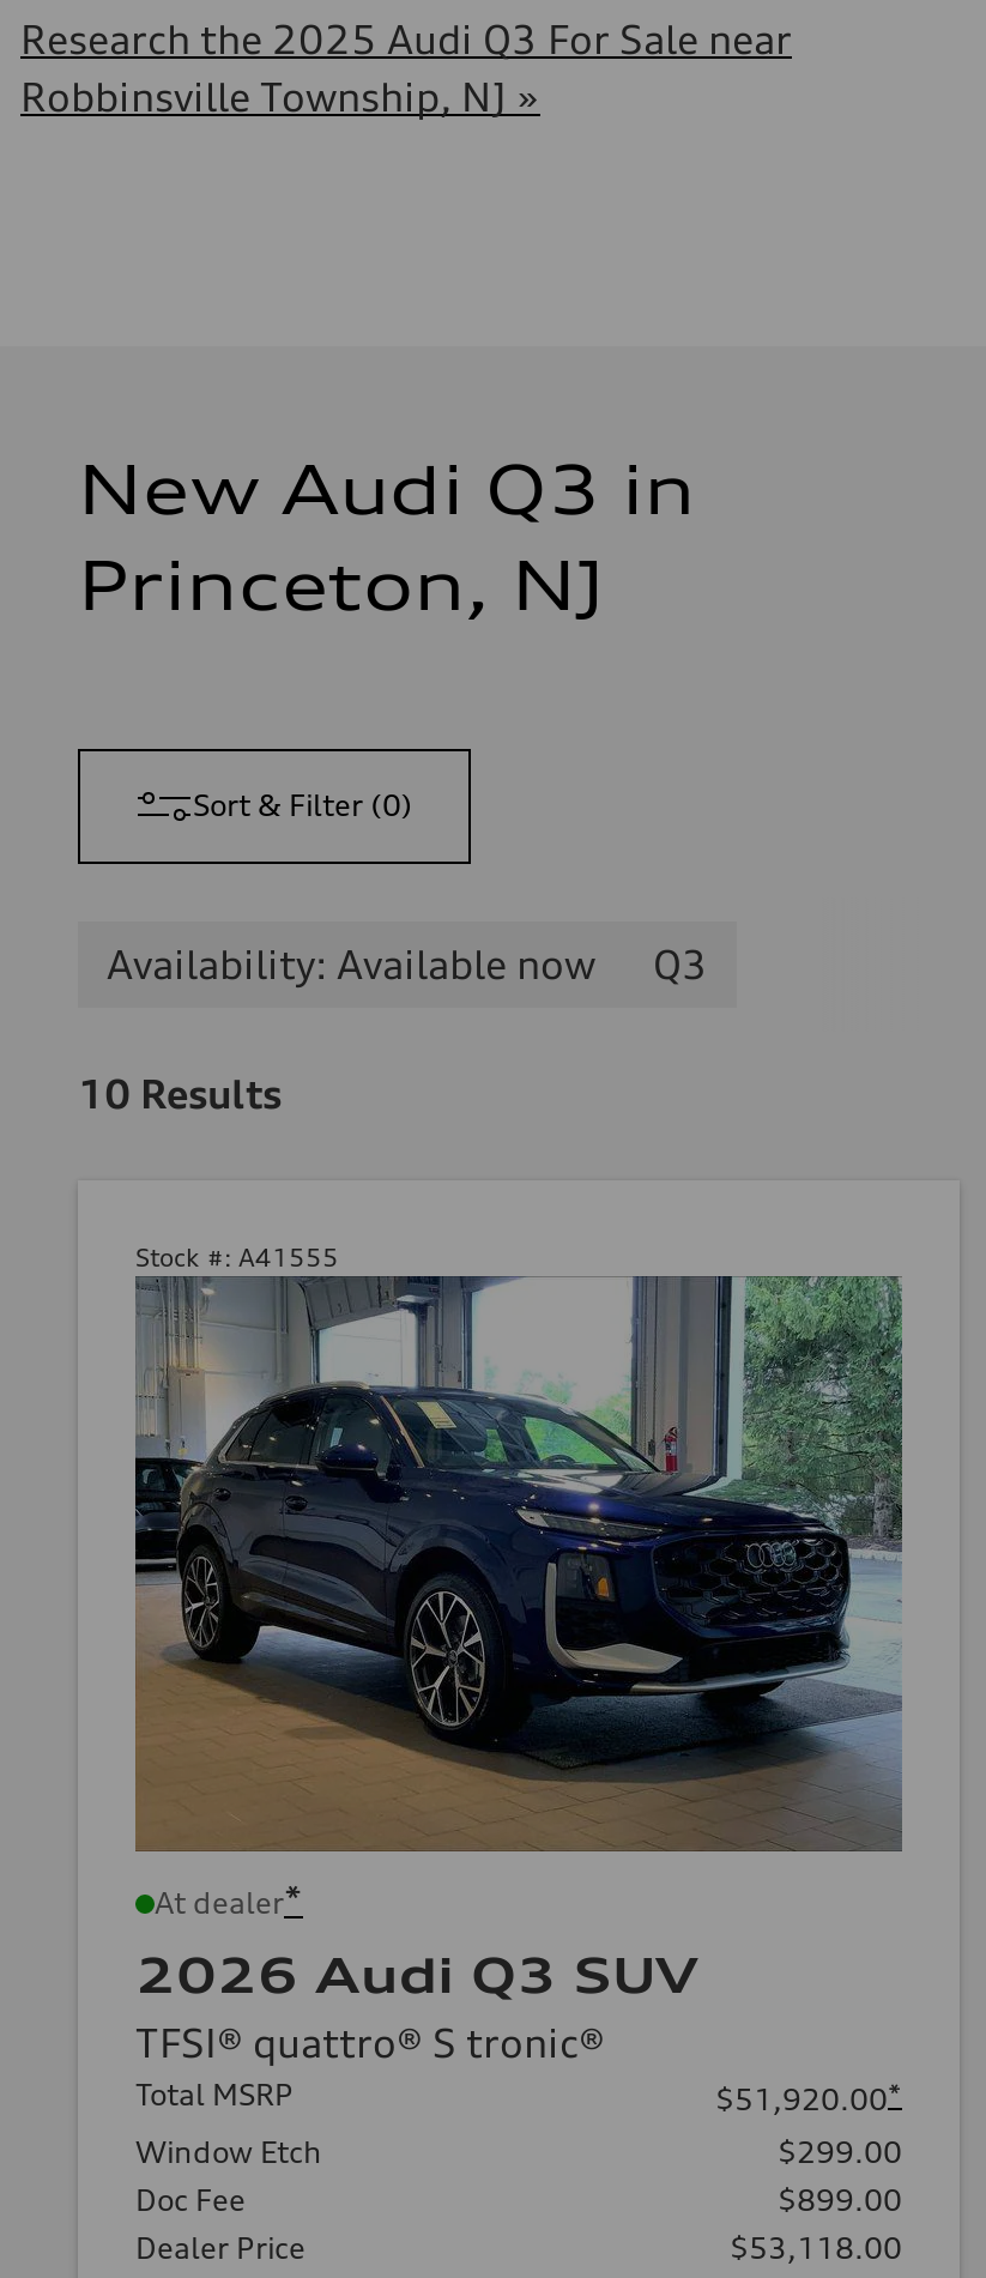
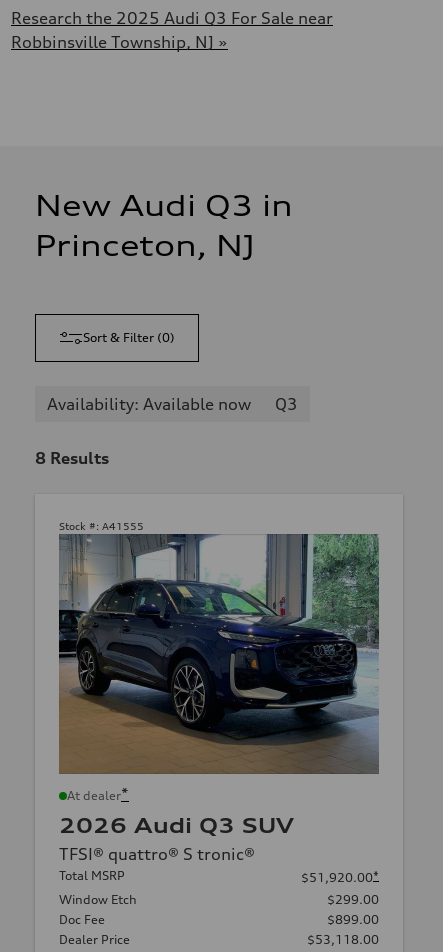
[78,1070,282,1118] 10 Results -> [35,448,109,468] 8 Results

